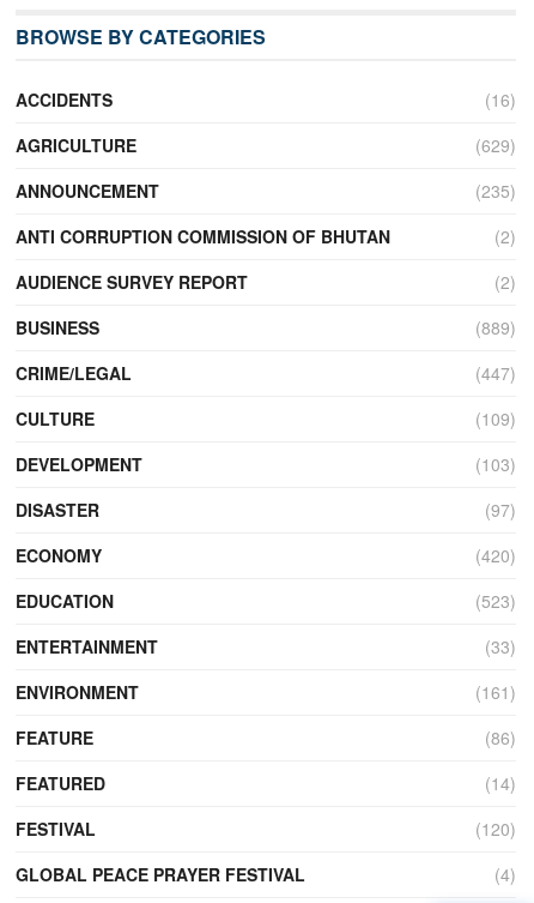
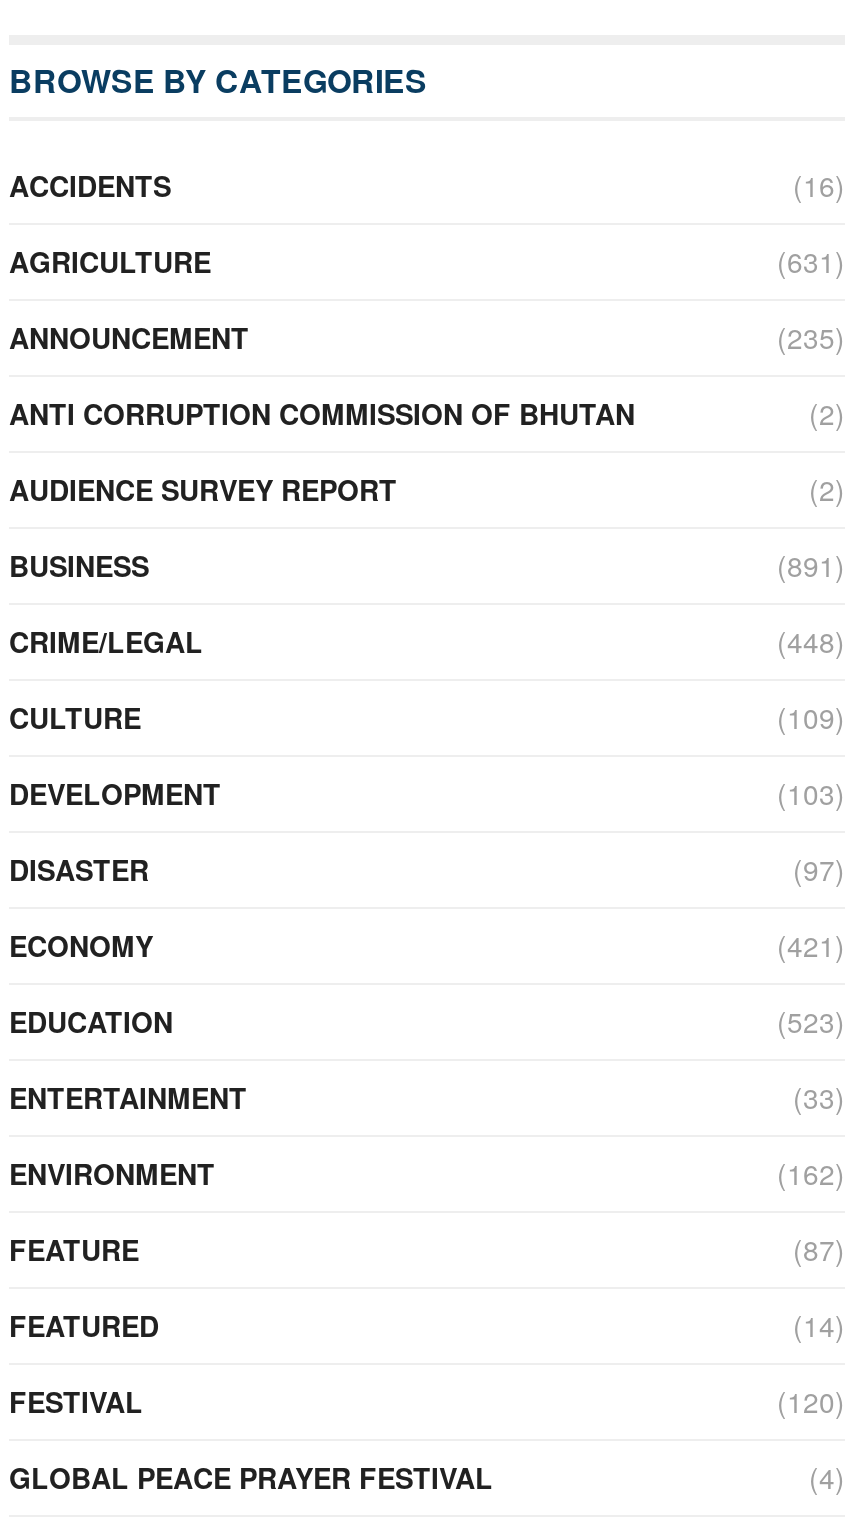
[475,133,516,157] (629) -> [777,241,845,281] (631)
[475,316,516,340] (889) -> [777,545,845,585] (891)
[475,361,516,385] (447) -> [777,621,845,661] (448)
[475,544,516,568] (420) -> [777,925,845,965] (421)
[475,680,516,704] (161) -> [777,1153,845,1193] (162)
[485,726,516,750] (86) -> [793,1229,845,1269] (87)

